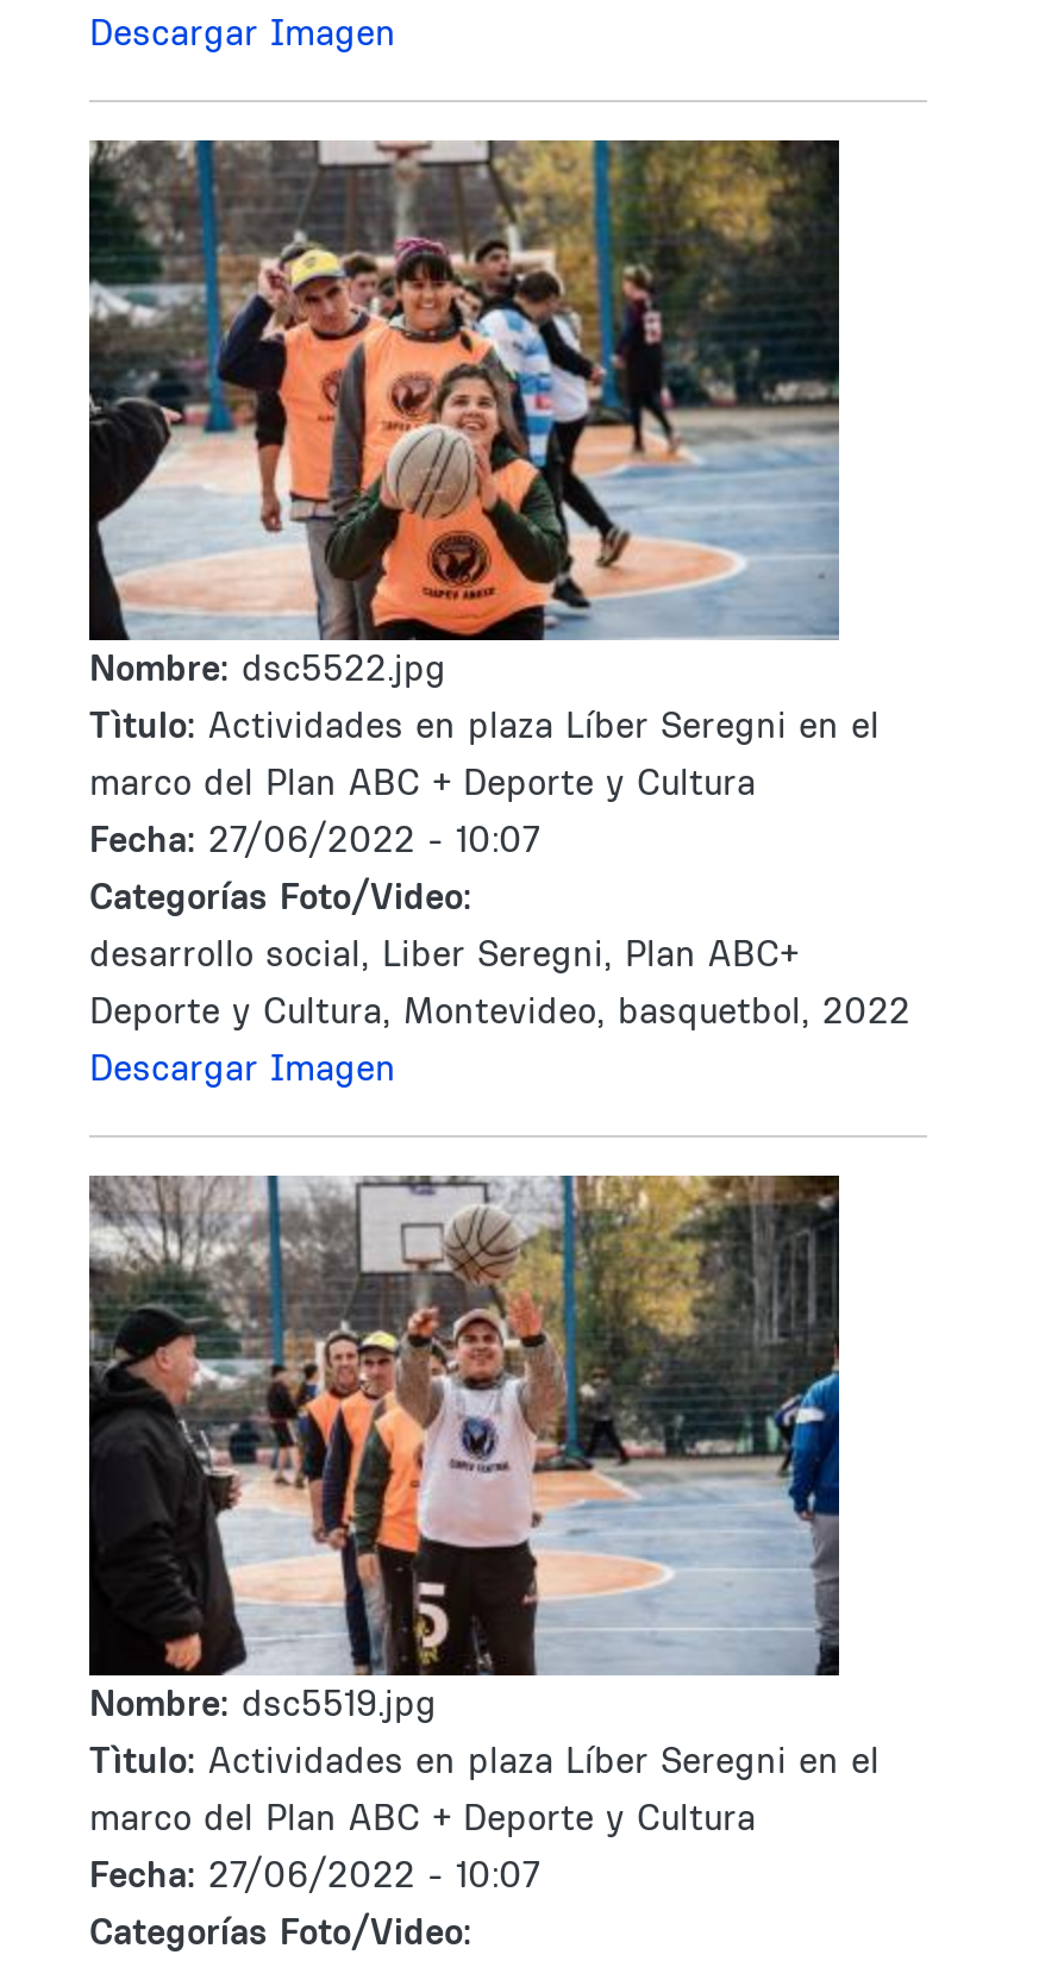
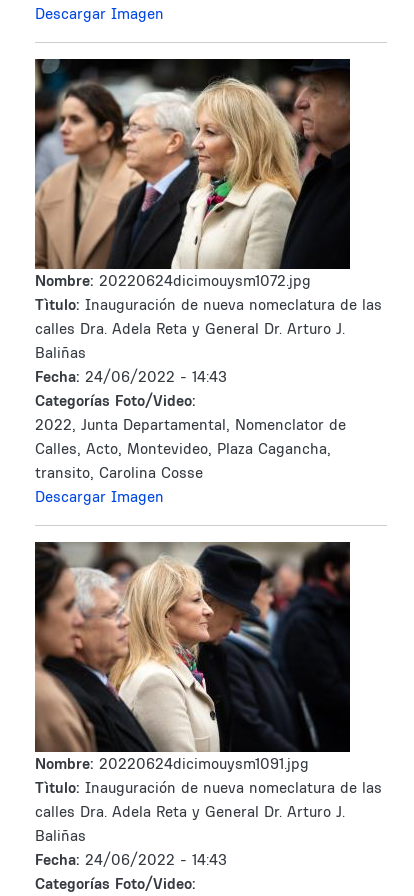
[87,138,880,862] [image] | Nombre: dsc5522.jpg | Tìtulo: Actividades en plaza Líber Seregni en el | marco del Plan ABC + Deporte y Cultura | Fecha: 27/06/2022 - 10:07 -> [34,58,382,386] [image] | Nombre: 20220624dicimouysm1072.jpg | Tìtulo: Inauguración de nueva nomeclatura de las | calles Dra. Adela Reta y General Dr. Arturo J. | Baliñas | Fecha: 24/06/2022 - 14:43
[89,931,910,1033] desarrollo social, Liber Seregni, Plan ABC+ | Deporte y Cultura, Montevideo, basquetbol, 2022 -> [35,415,346,482] 2022, Junta Departamental, Nomenclator de | Calles, Acto, Montevideo, Plaza Cagancha, | transito, Carolina Cosse
[87,1173,880,1897] [image] | Nombre: dsc5519.jpg | Tìtulo: Actividades en plaza Líber Seregni en el | marco del Plan ABC + Deporte y Cultura | Fecha: 27/06/2022 - 10:07 -> [34,541,382,869] [image] | Nombre: 20220624dicimouysm1091.jpg | Tìtulo: Inauguración de nueva nomeclatura de las | calles Dra. Adela Reta y General Dr. Arturo J. | Baliñas | Fecha: 24/06/2022 - 14:43

